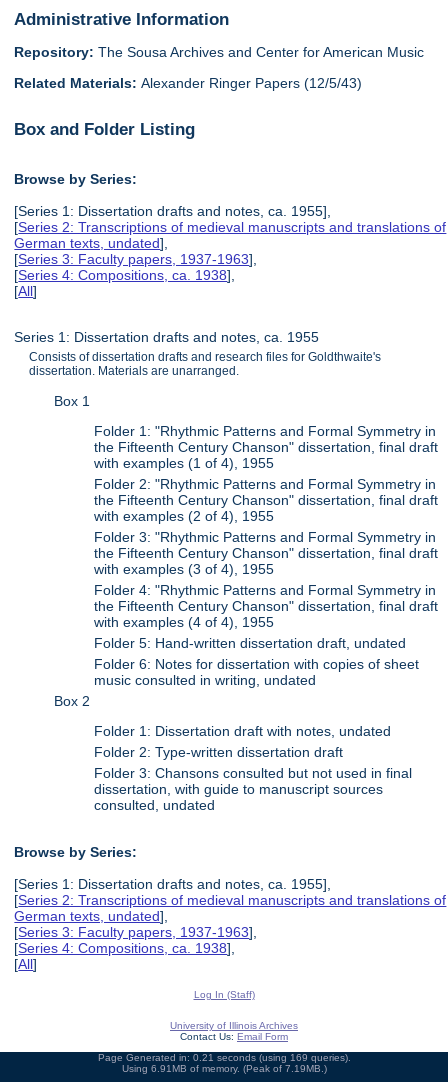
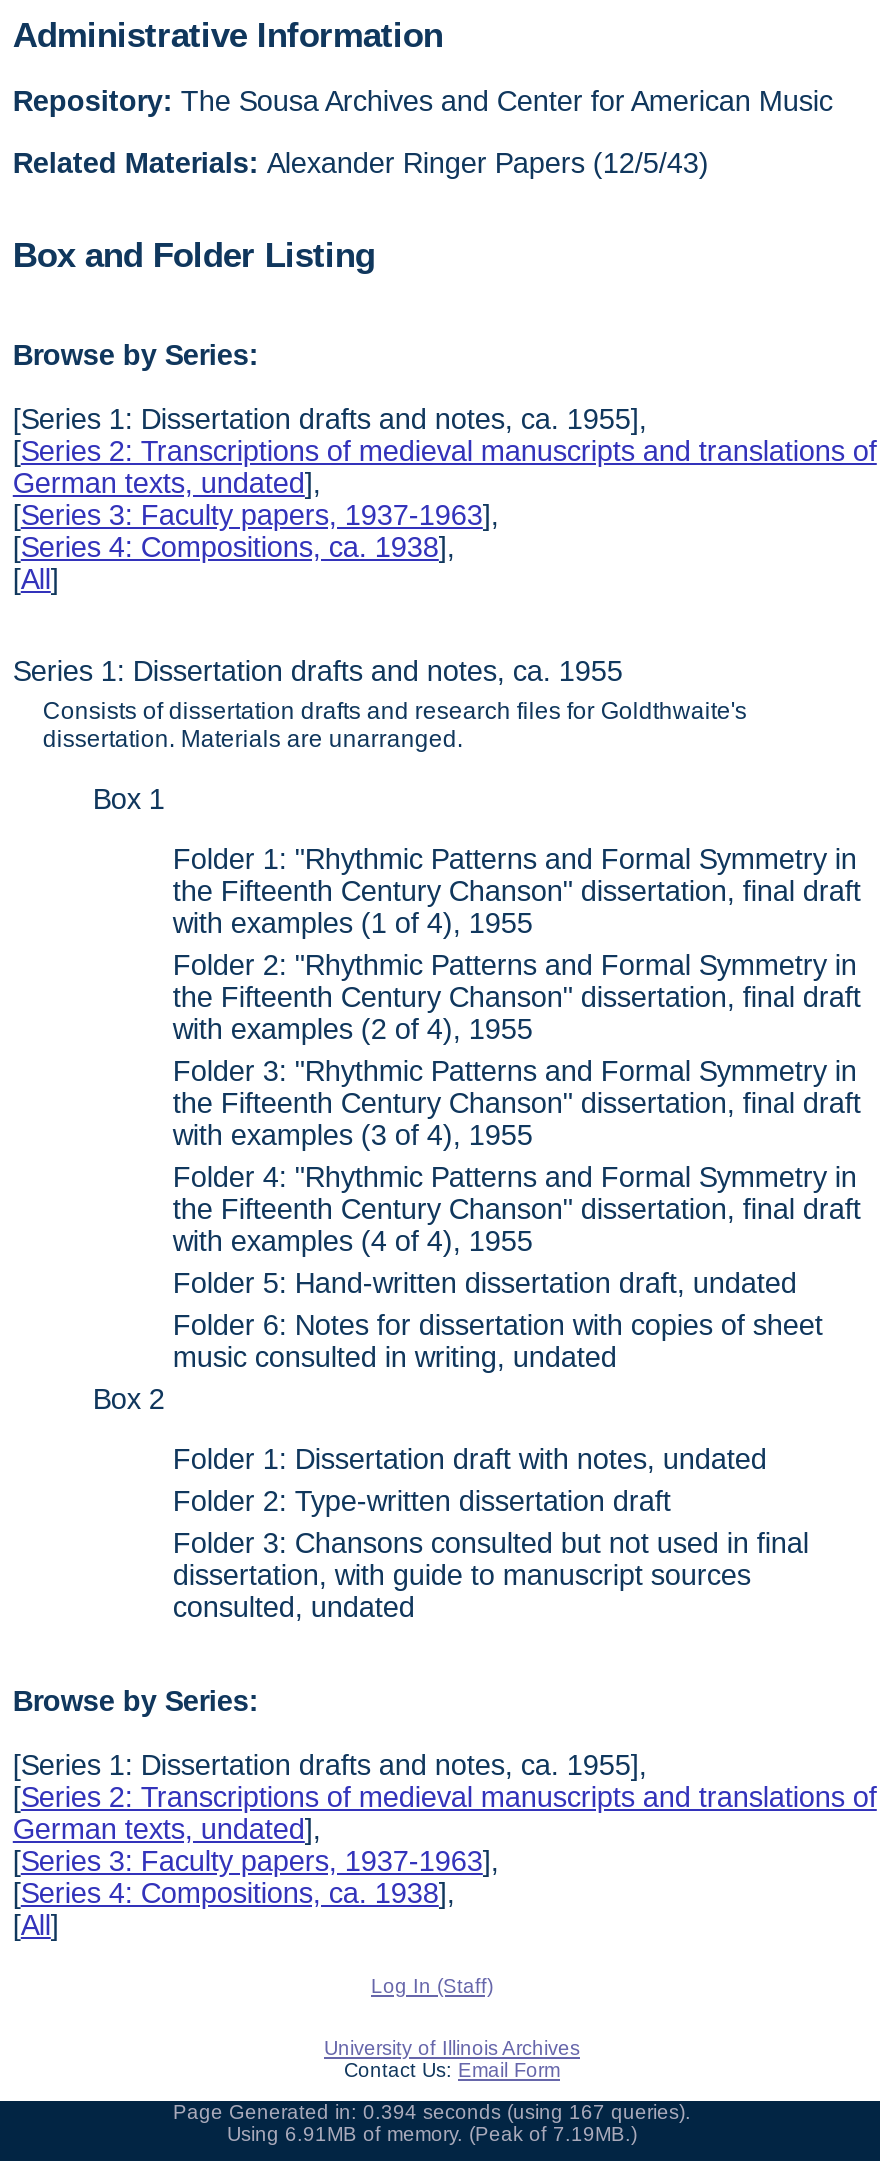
[97,1052,350,1063] Page Generated in: 0.21 seconds (using 169 queries). -> [173,2101,691,2123] Page Generated in: 0.394 seconds (using 167 queries).

